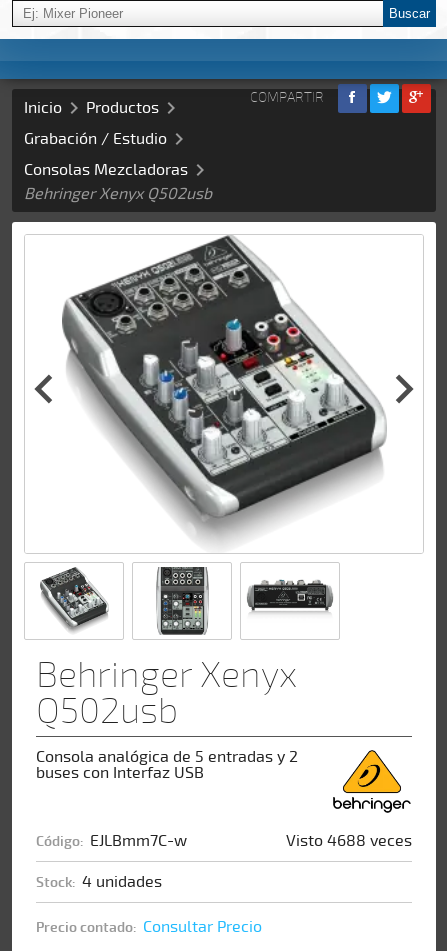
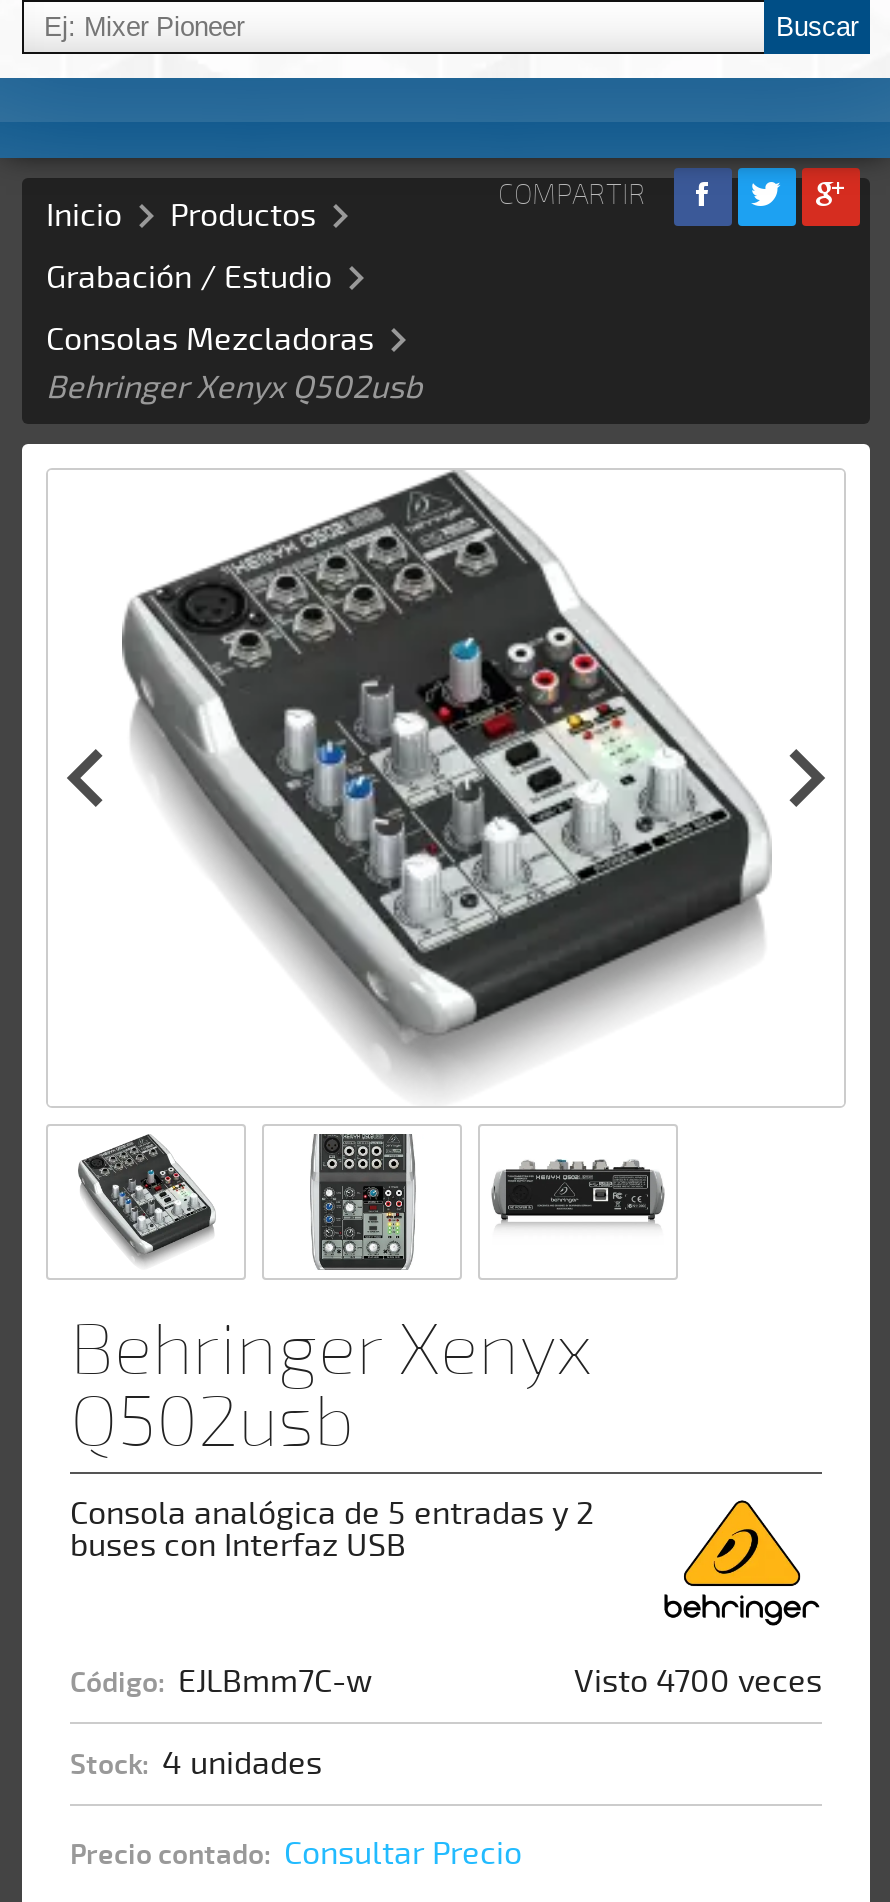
[286,831,412,851] Visto 4688 veces -> [574,1662,822,1702] Visto 4700 veces

